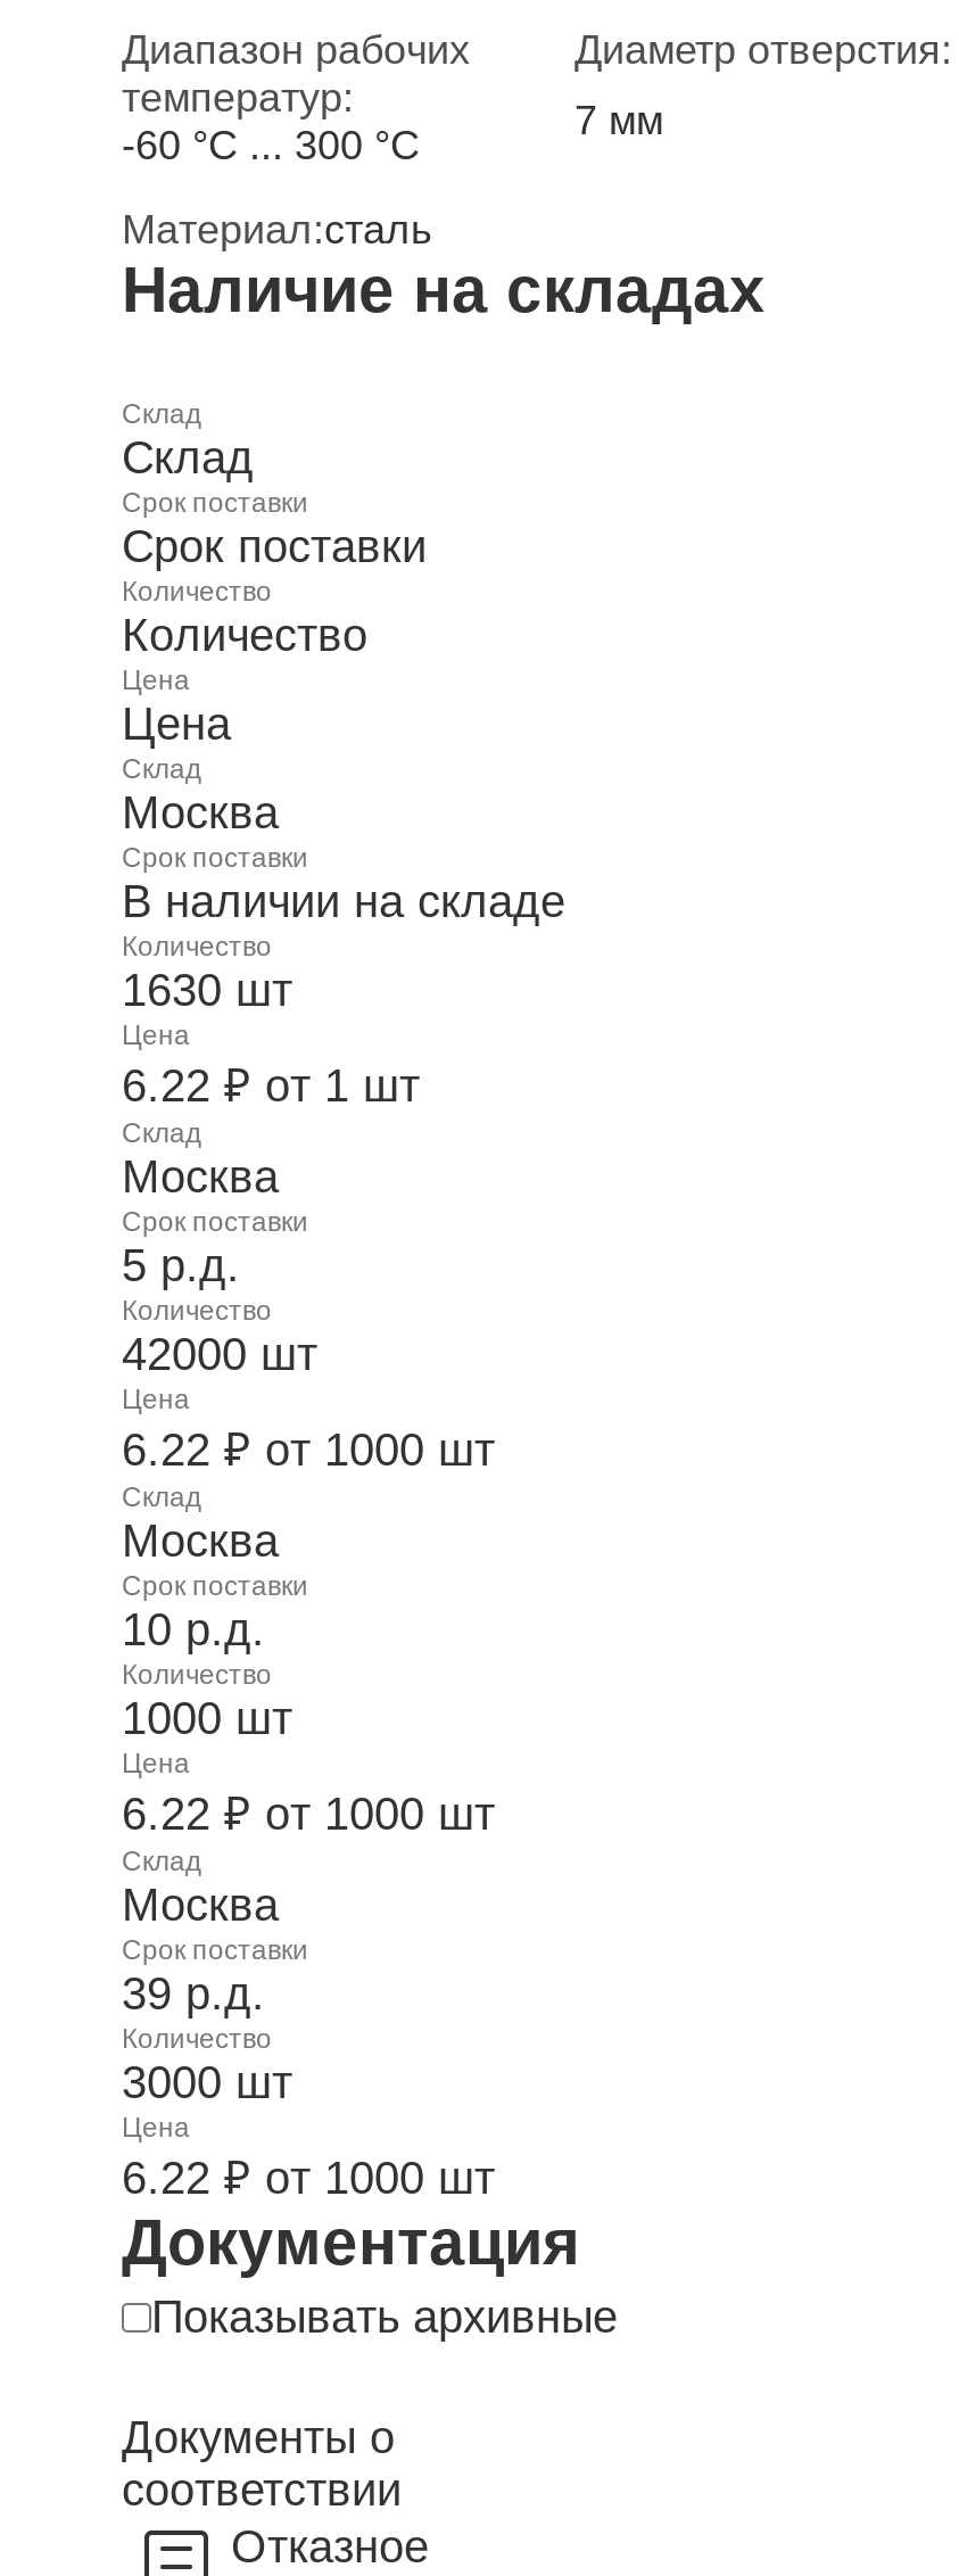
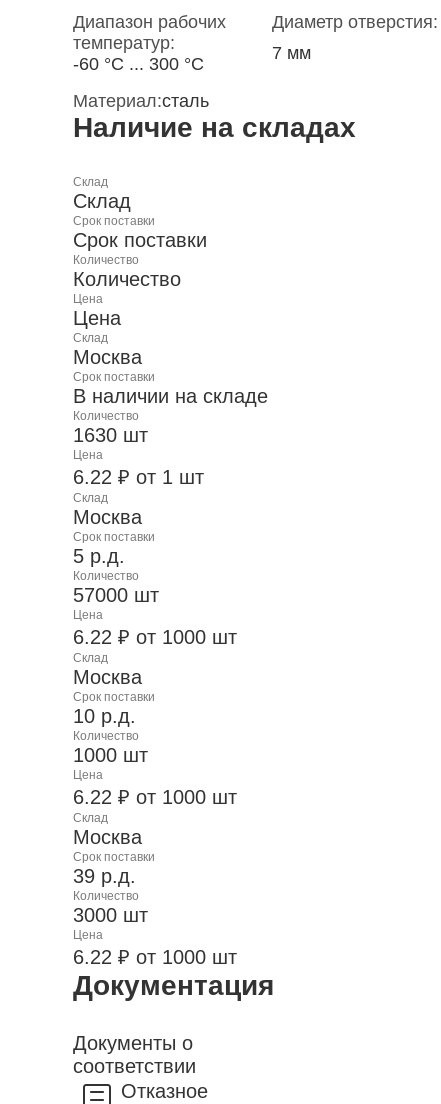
[122,1328,317,1378] 42000 шт -> [73,583,159,605] 57000 шт
[151,2290,618,2340] Показывать архивные -> none

